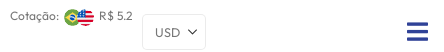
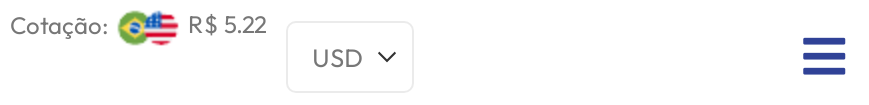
[96,8,132,23] R$ 5.2 -> [182,9,266,39] R$ 5.22

